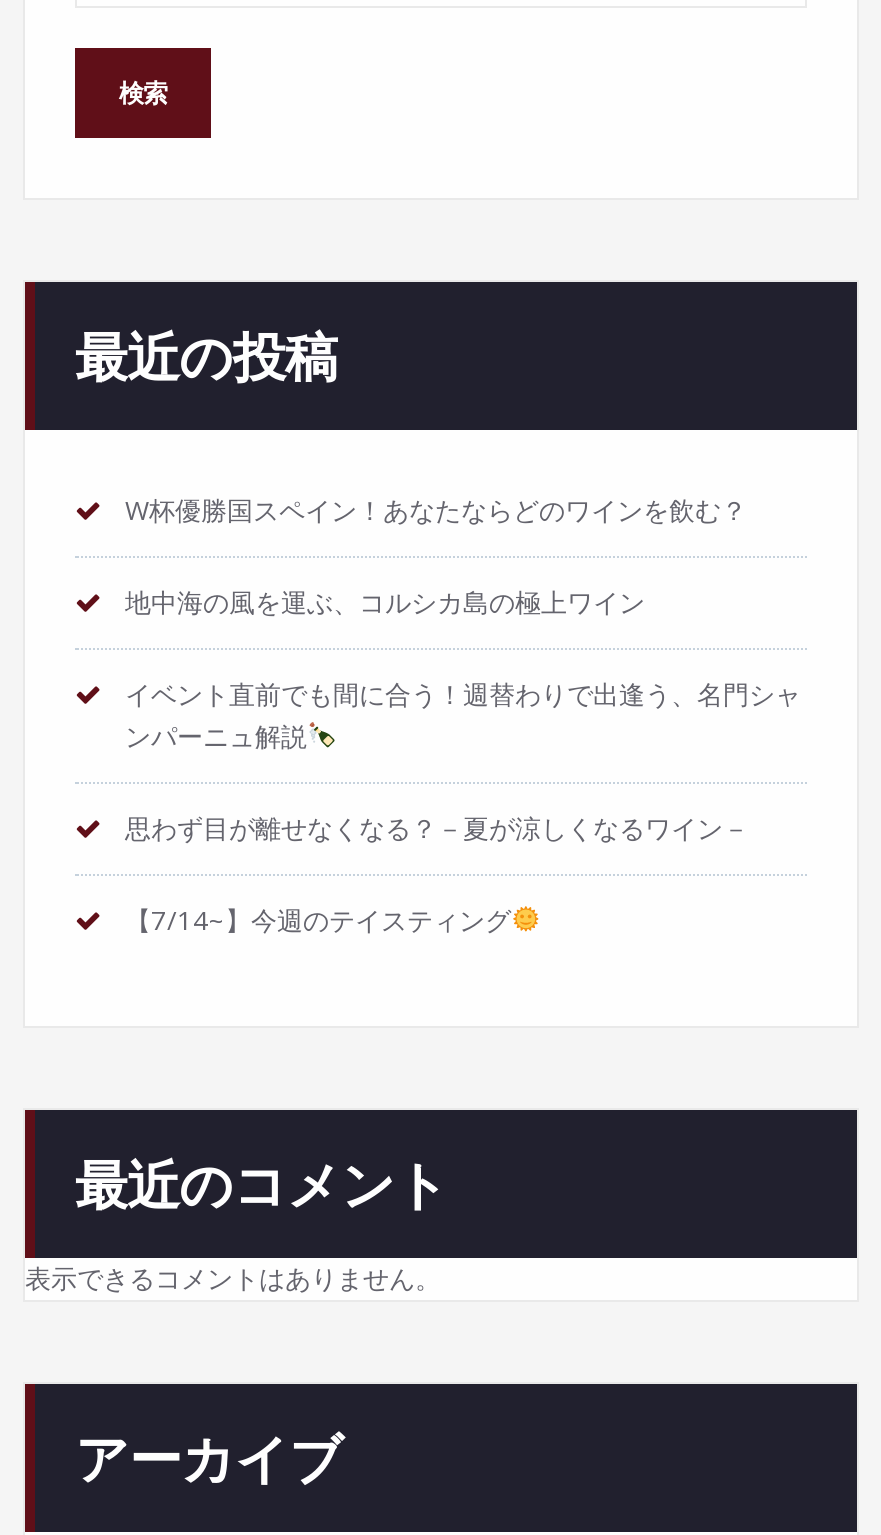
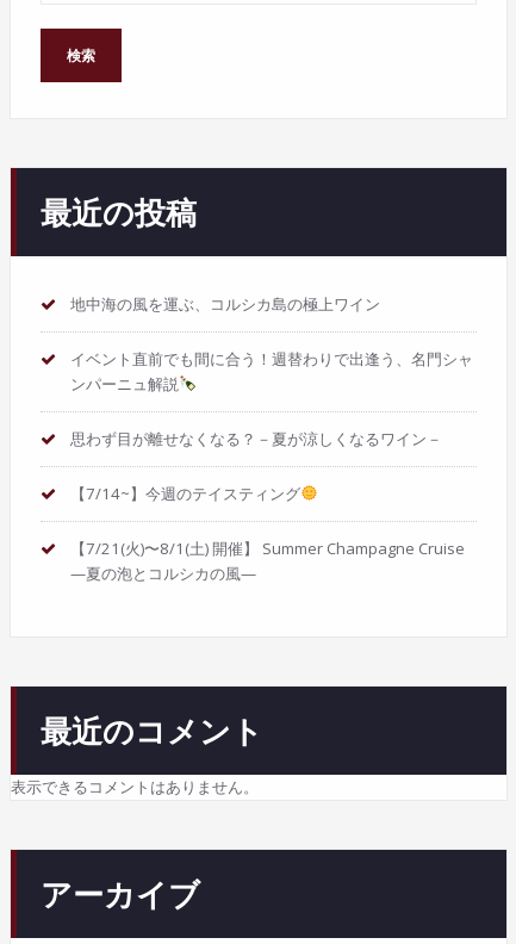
[125,492,747,528] W杯優勝国スペイン！あなたならどのワインを飲む？ -> none
moved [125,584,801,938] -> [70,293,473,504]: 地中海の風を運ぶ、コルシカ島の極上ワイン | イベント直前でも間に合う！週替わりで出逢う、名門シャ | ンパーニュ解説 | 思わず目が離せなくなる？－夏が涼しくなるワイン－ | 【7/14~】今週のテイスティング
none -> [70,538,465,584] 【7/21(火)〜8/1(土) 開催】 Summer Champagne Cruise | —夏の泡とコルシカの風—

